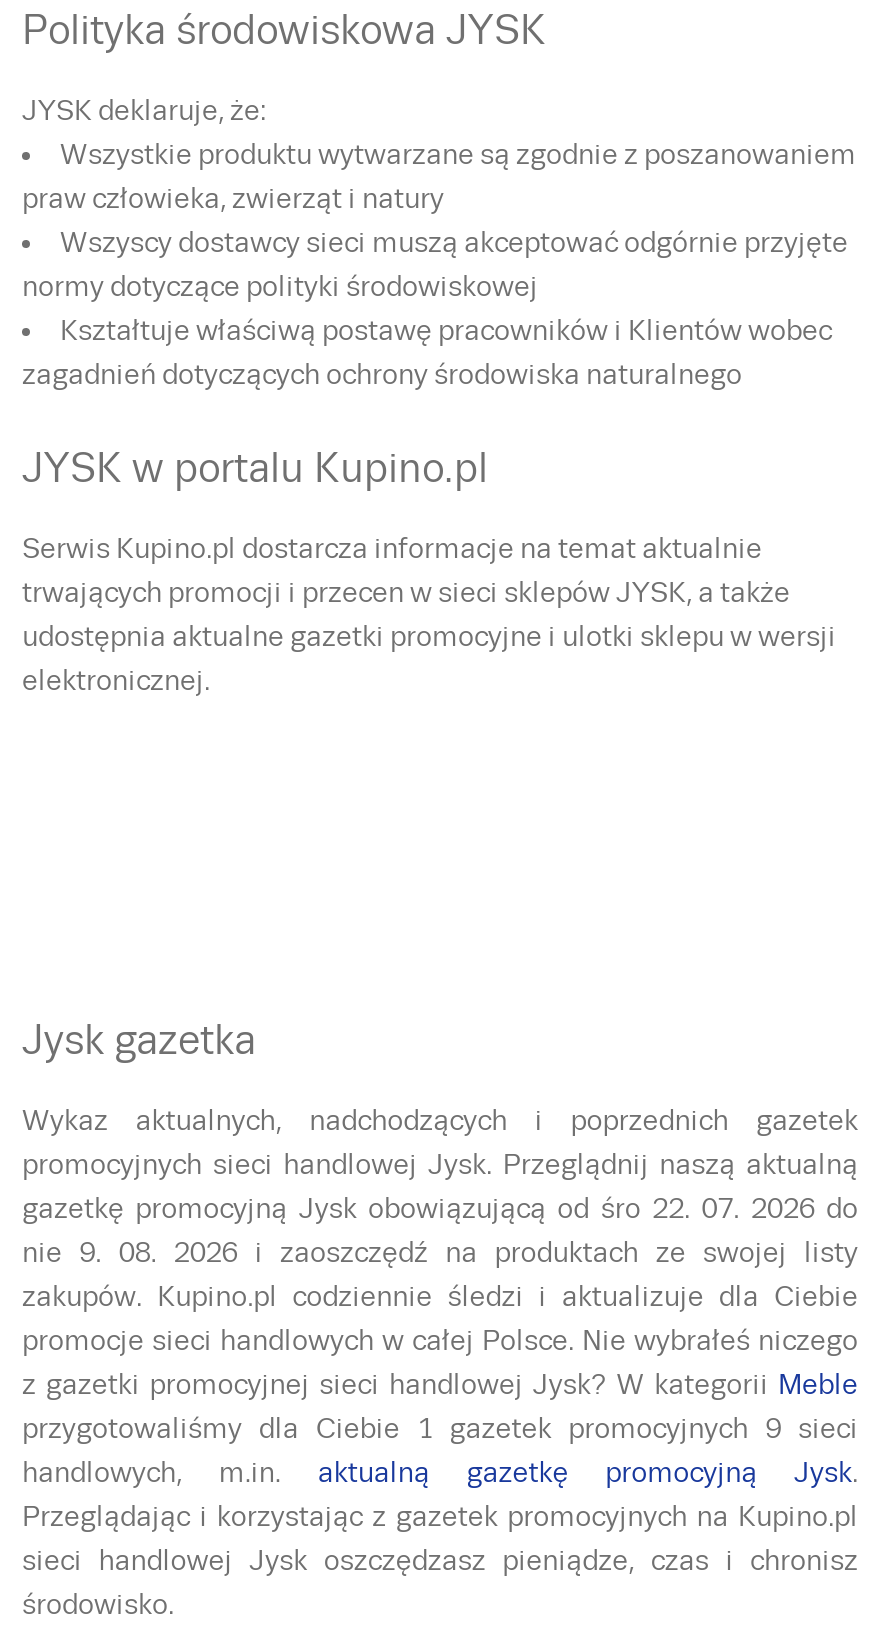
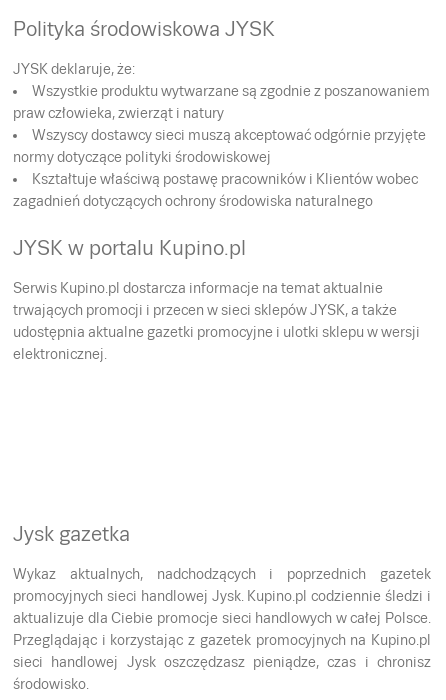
[22,1149,858,1489] promocyjnych sieci handlowej Jysk. Przeglądnij naszą aktualną | gazetkę promocyjną Jysk obowiązującą od śro 22. 07. 2026 do | nie 9. 08. 2026 i zaoszczędź na produktach ze swojej listy | zakupów. Kupino.pl codziennie śledzi i aktualizuje dla Ciebie | promocje sieci handlowych w całej Polsce. Nie wybrałeś niczego | z gazetki promocyjnej sieci handlowej Jysk? W kategorii Meble | przygotowaliśmy dla Ciebie 1 gazetek promocyjnych 9 sieci | handlowych, m.in. aktualną gazetkę promocyjną Jysk. -> [13,588,431,626] promocyjnych sieci handlowej Jysk. Kupino.pl codziennie śledzi i | aktualizuje dla Ciebie promocje sieci handlowych w całej Polsce.

